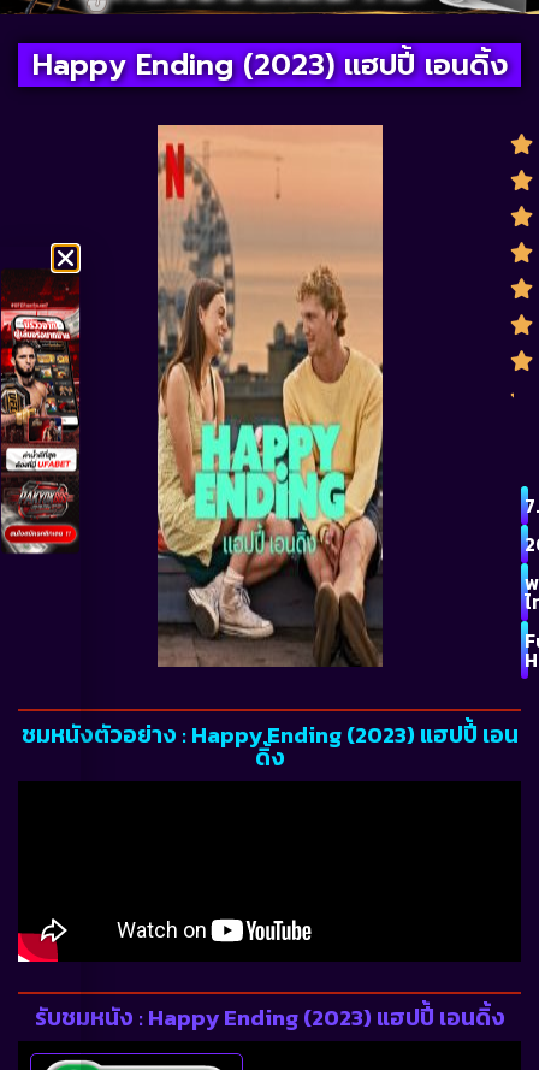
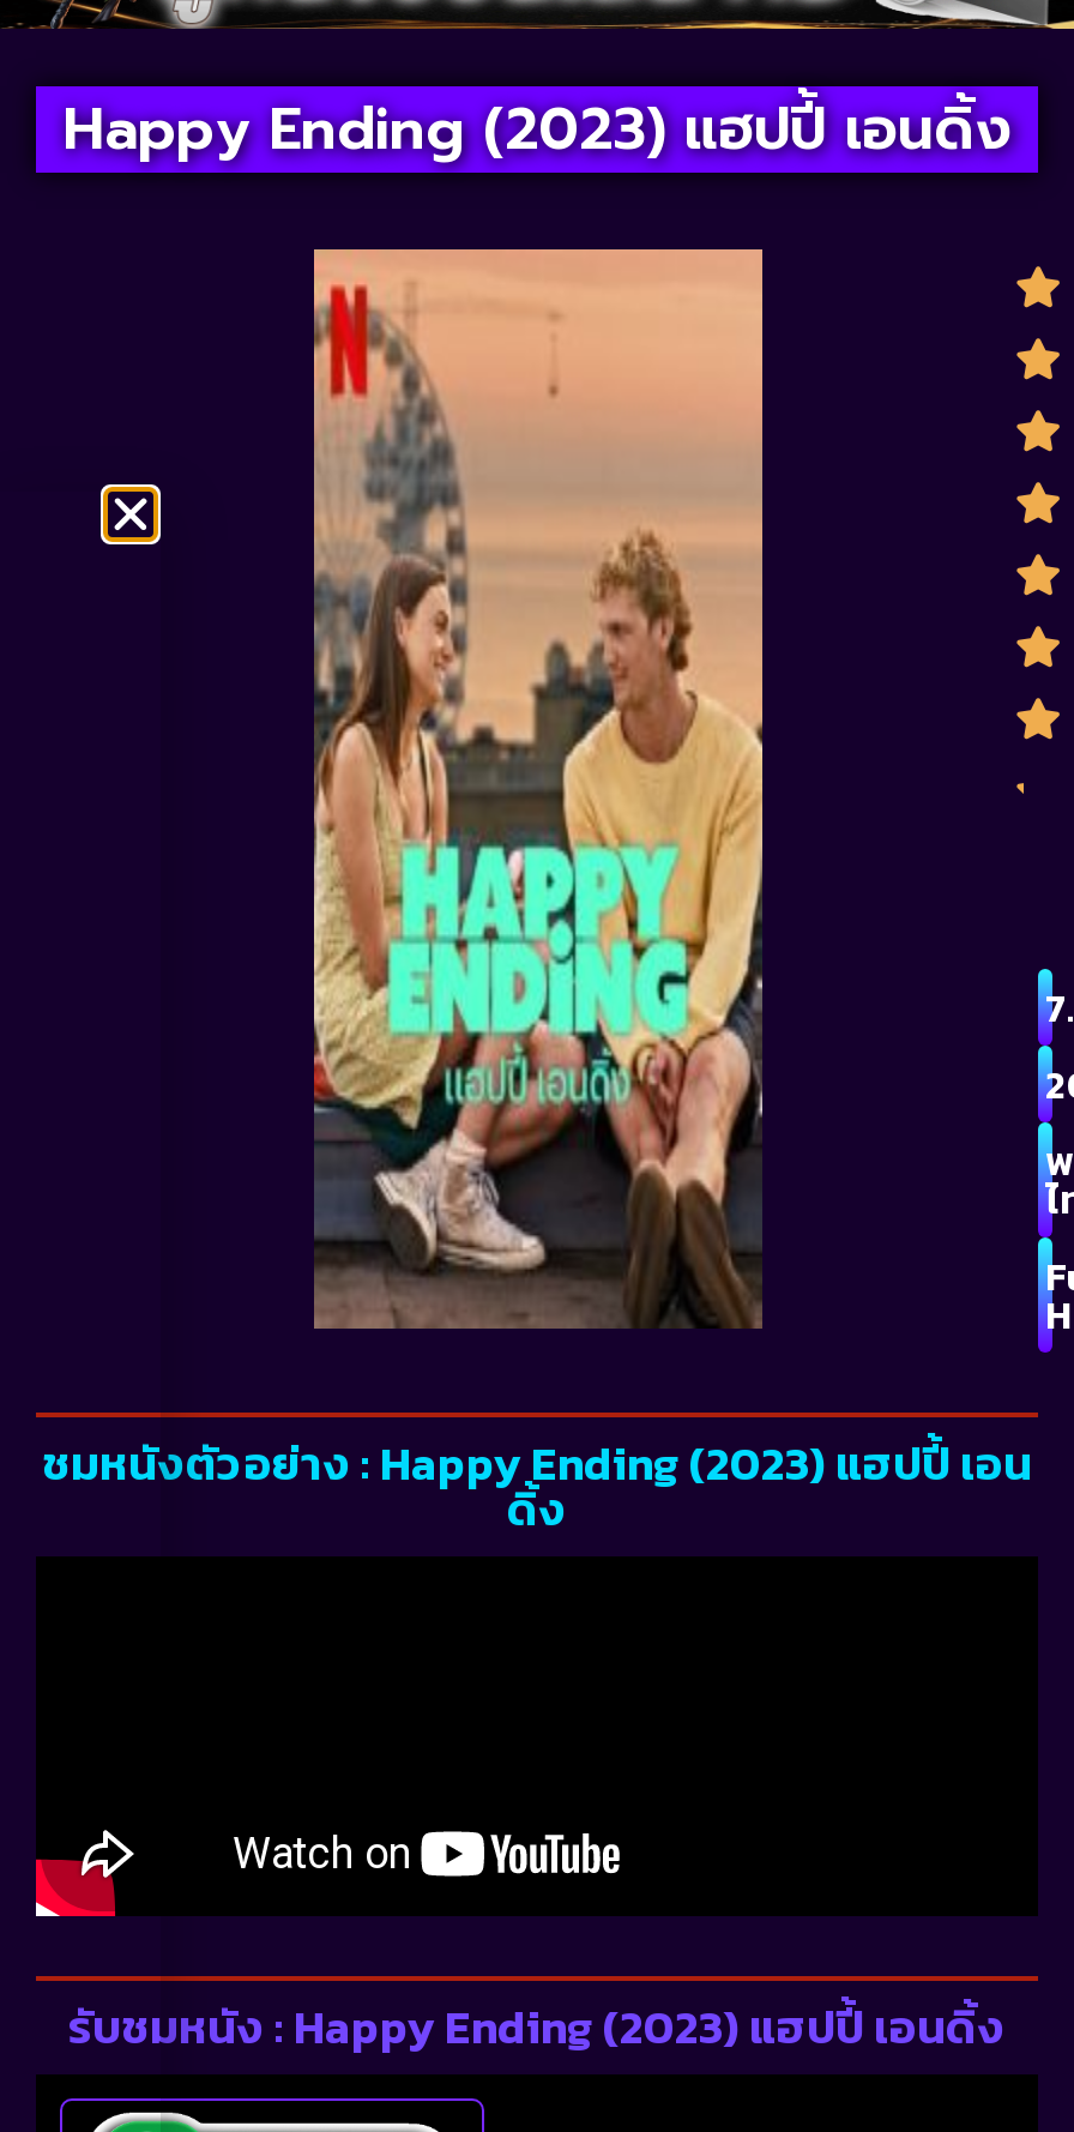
[4,271,81,555] [image] -> none

